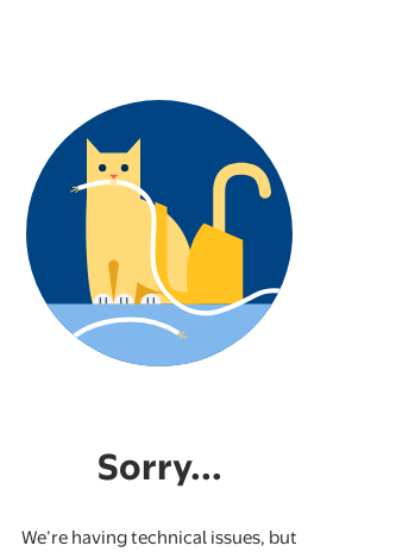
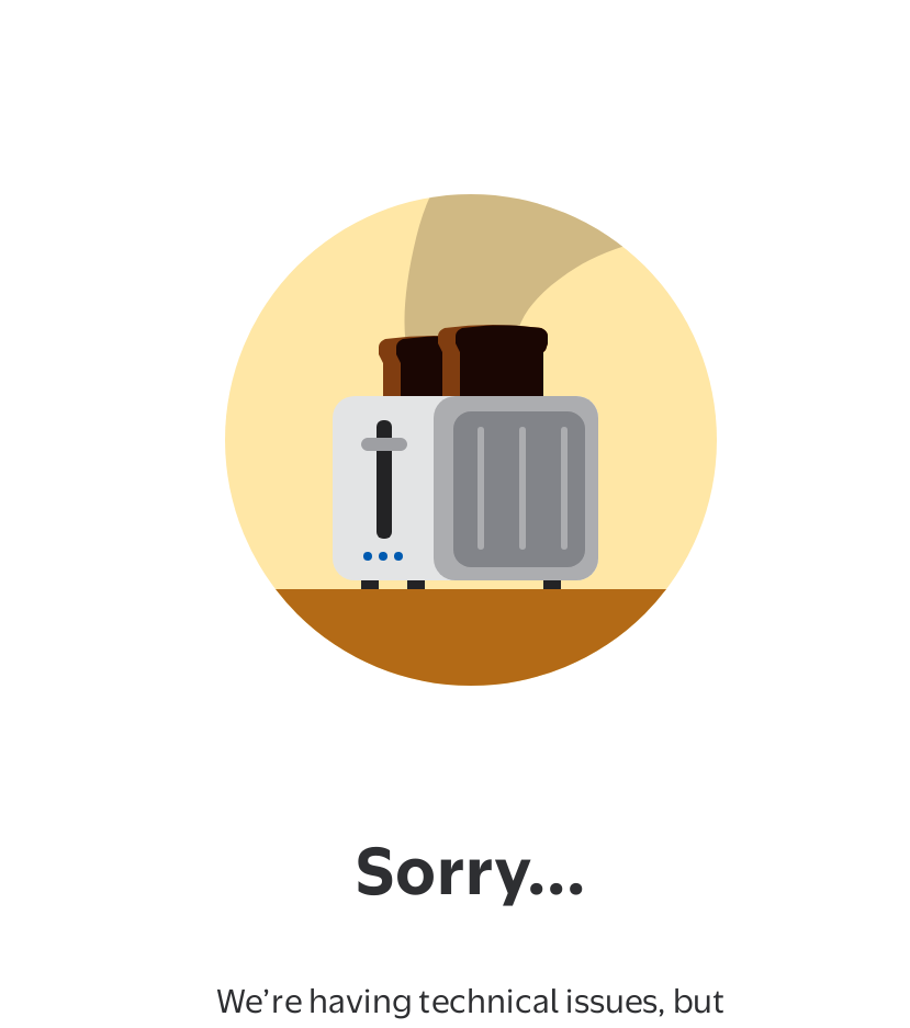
[25,99,294,368] [image] -> [225,192,717,688] [image]

